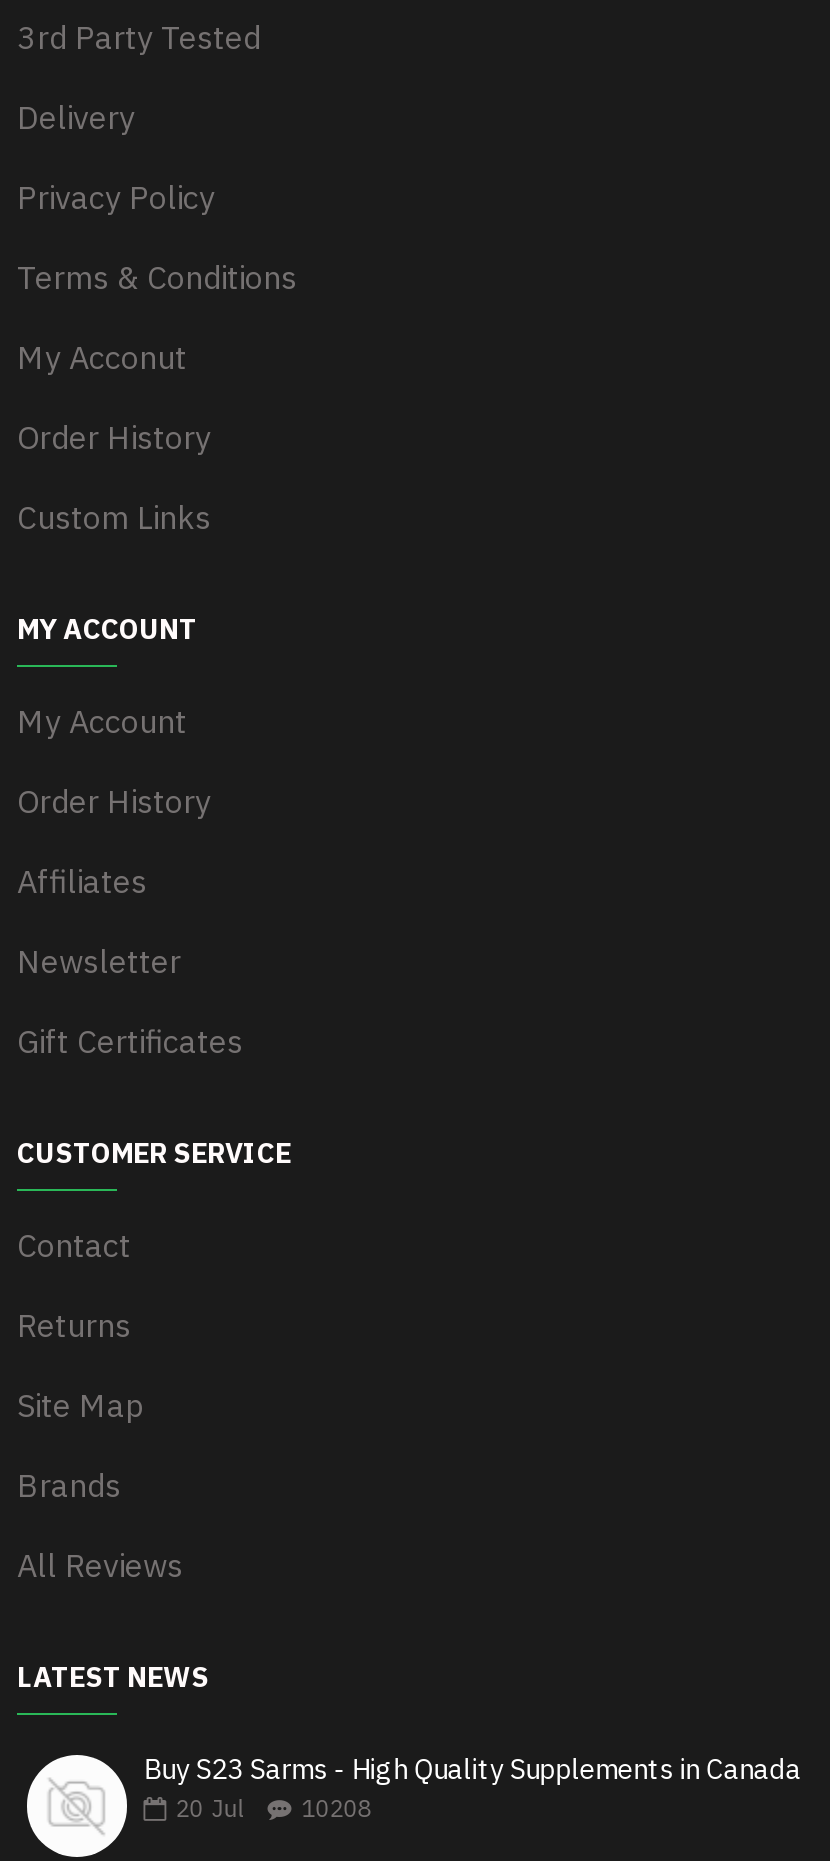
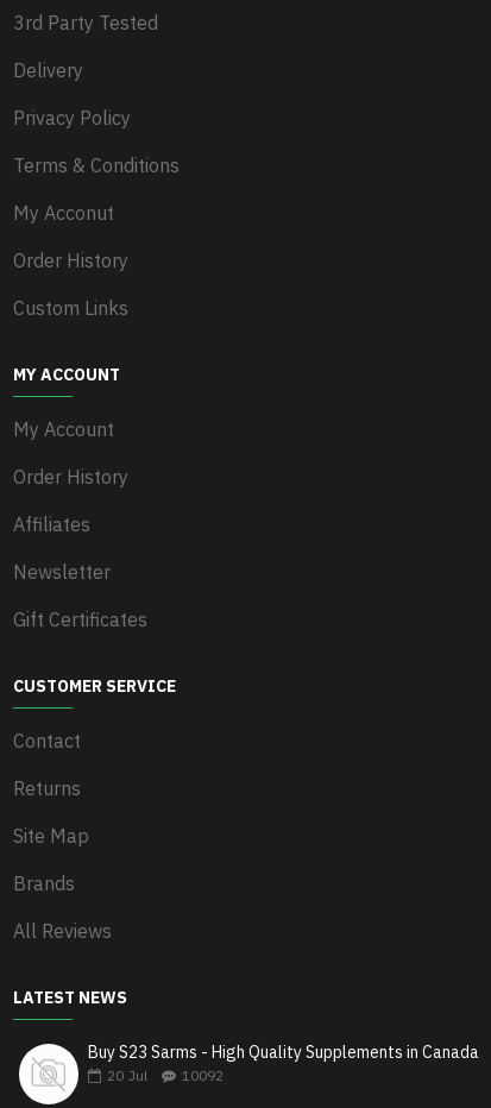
[175,1793,371,1823] 20 Jul 10208 -> [107,1067,224,1084] 20 Jul 10092

